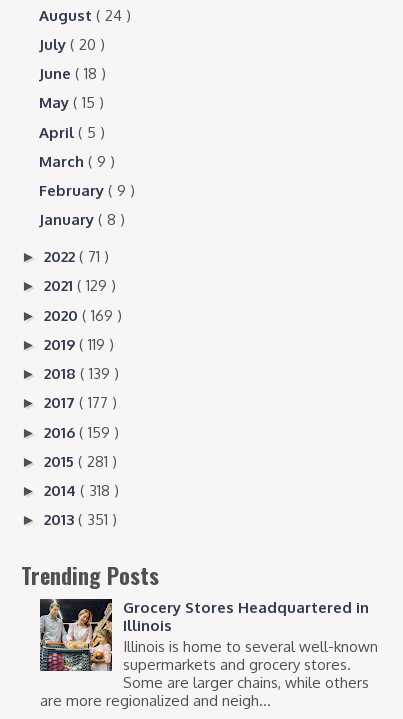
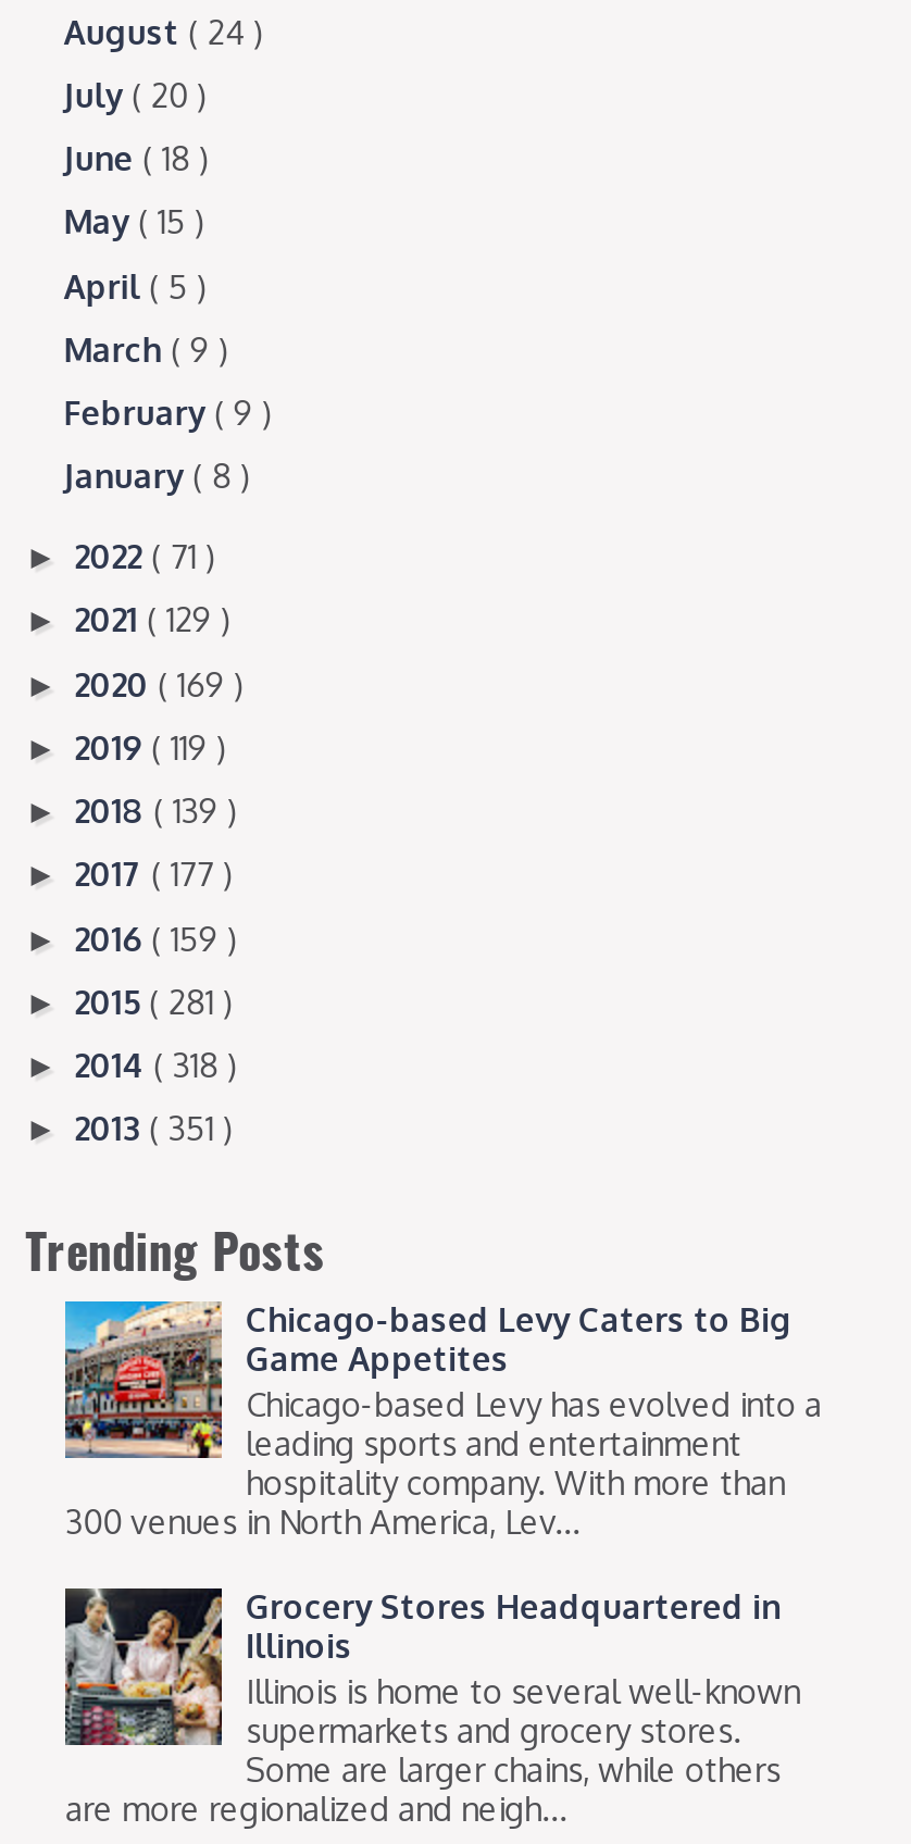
none -> [63,1299,822,1542] [image] | Chicago-based Levy Caters to Big | Game Appetites | Chicago-based Levy has evolved into a | leading sports and entertainment | hospitality company. With more than | 300 venues in North America, Lev...

